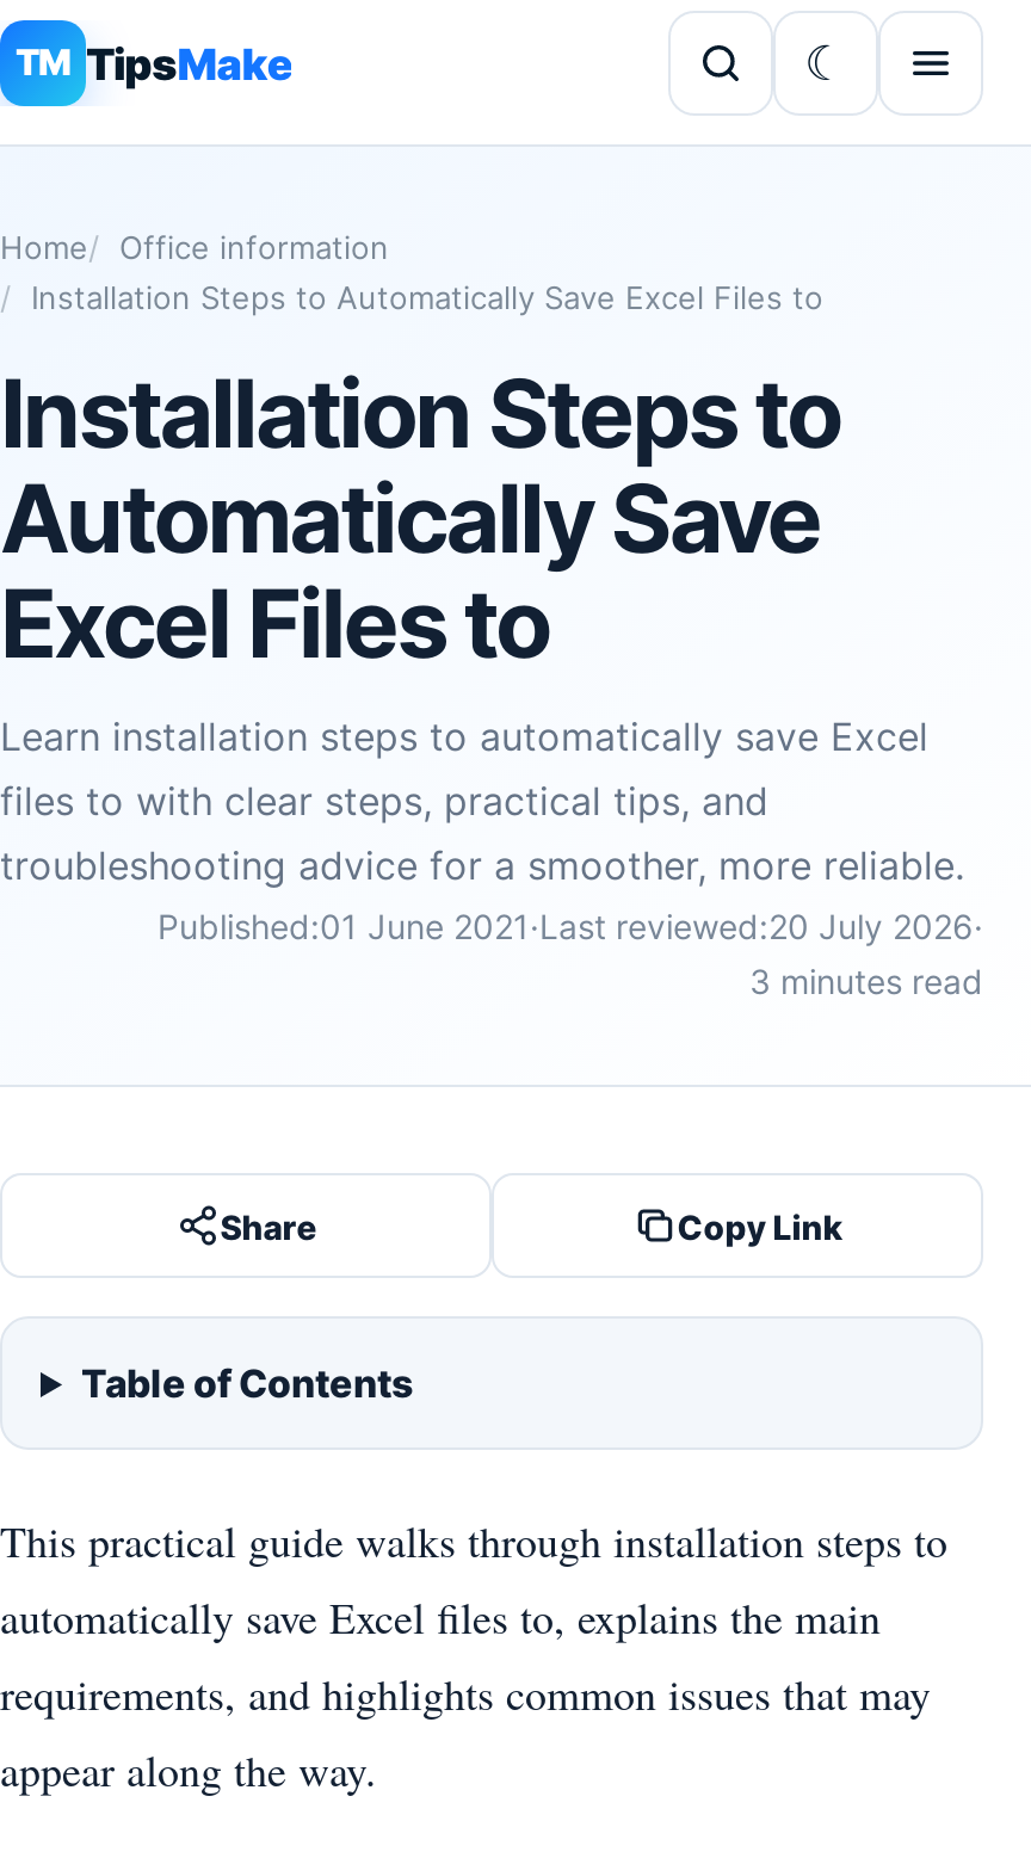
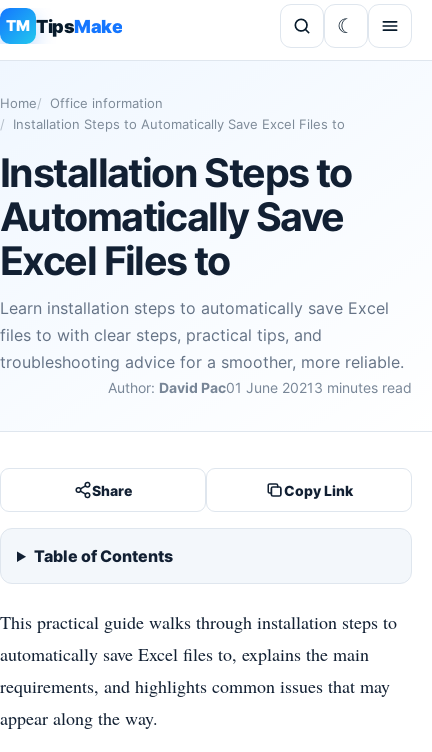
[158,906,983,1001] Published:01 June 2021 · Last reviewed:20 July 2026· | 3 minutes read -> [108,379,412,396] Author: David Pac01 June 2021 3 minutes read

